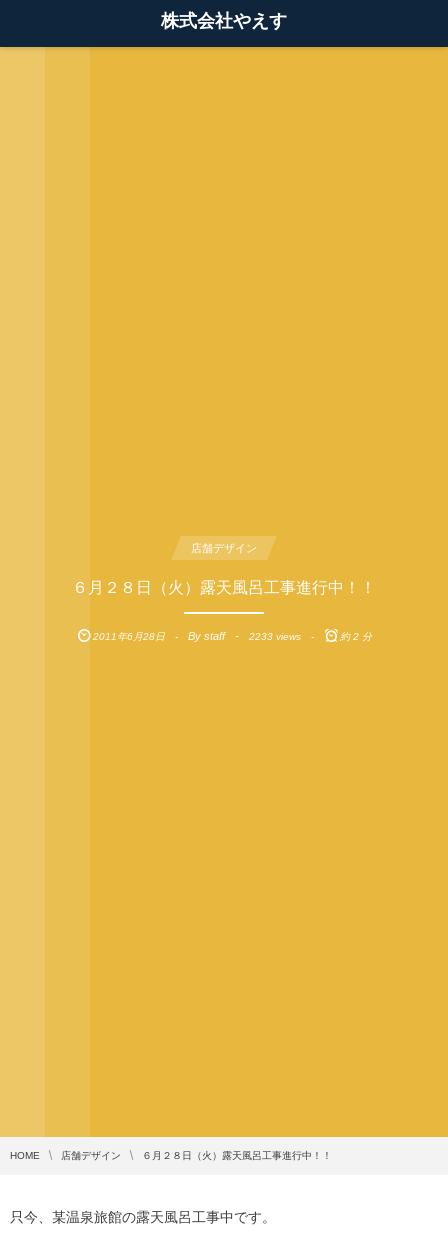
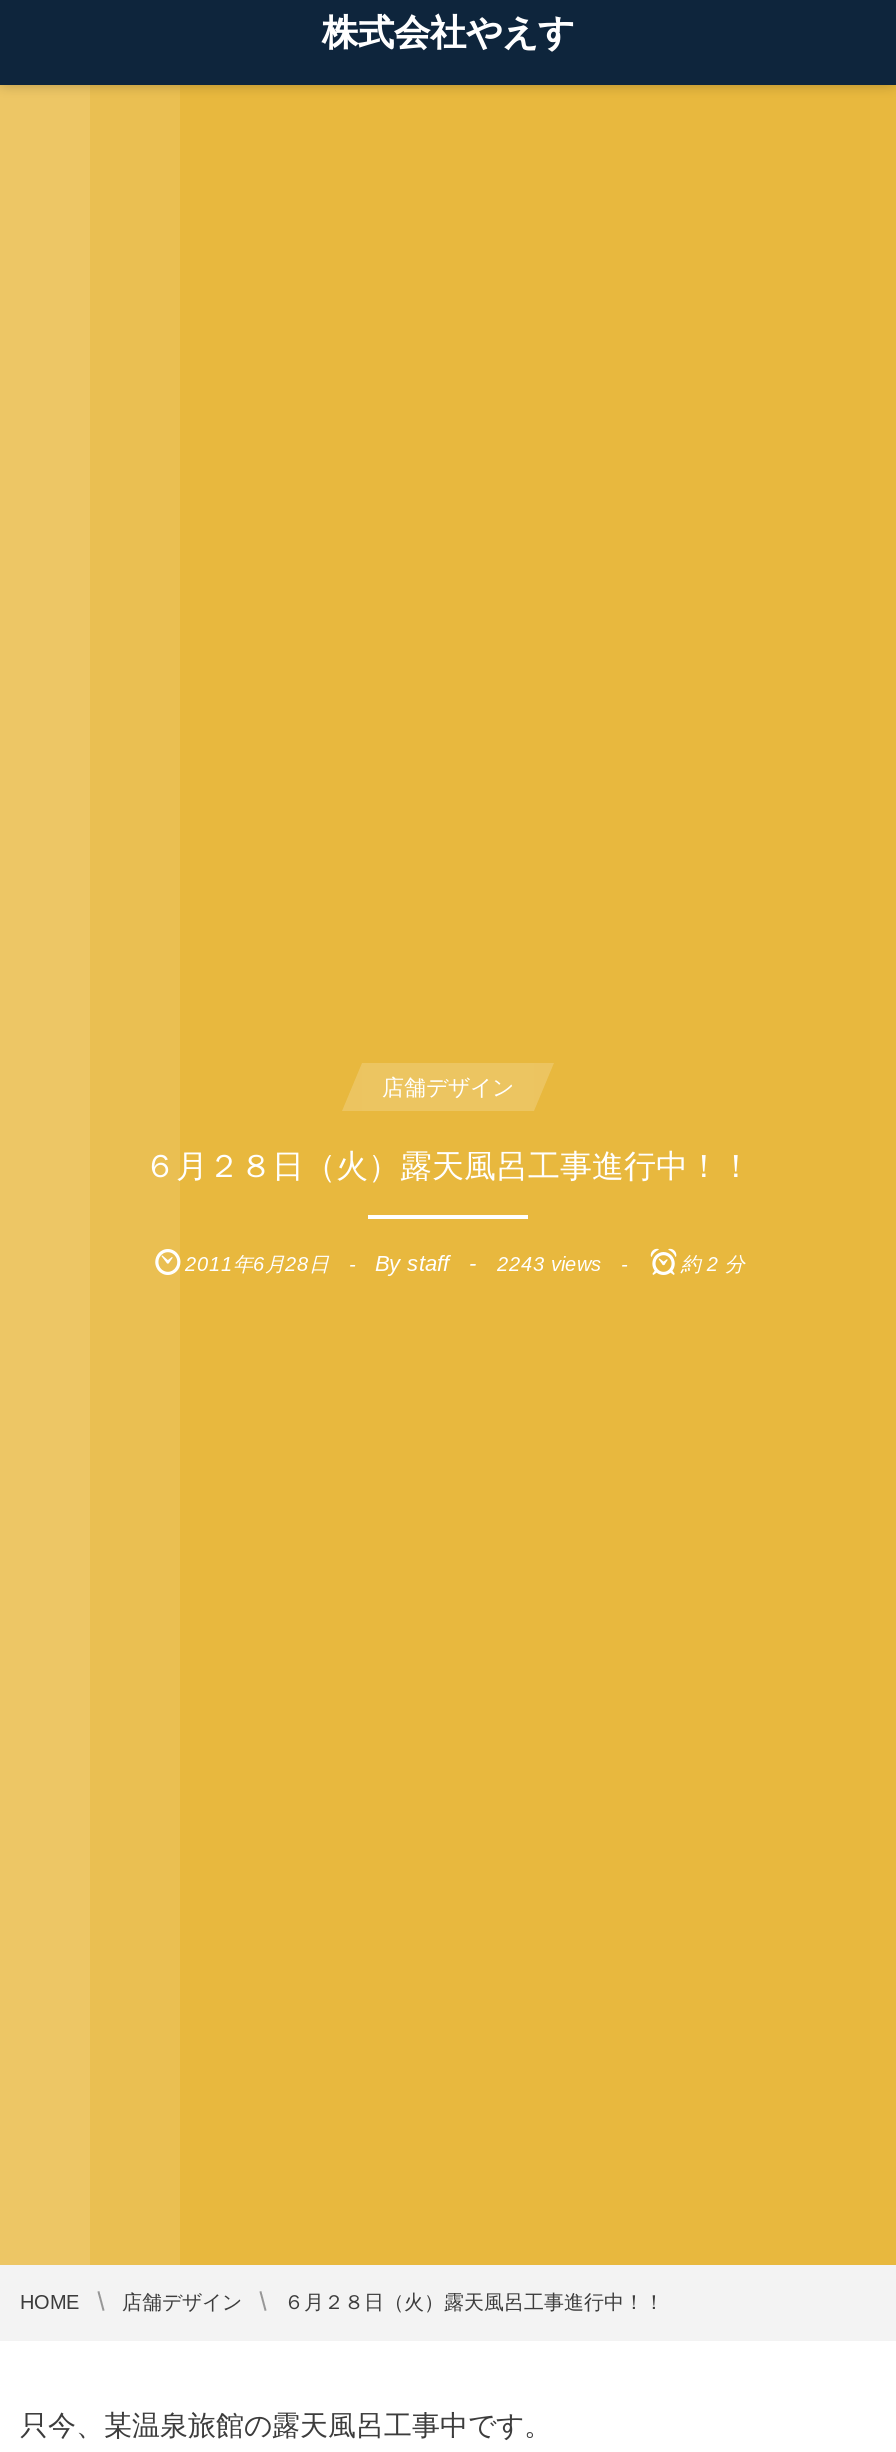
[248,631,300,642] 2233 views -> [497,1254,601,1276] 2243 views

